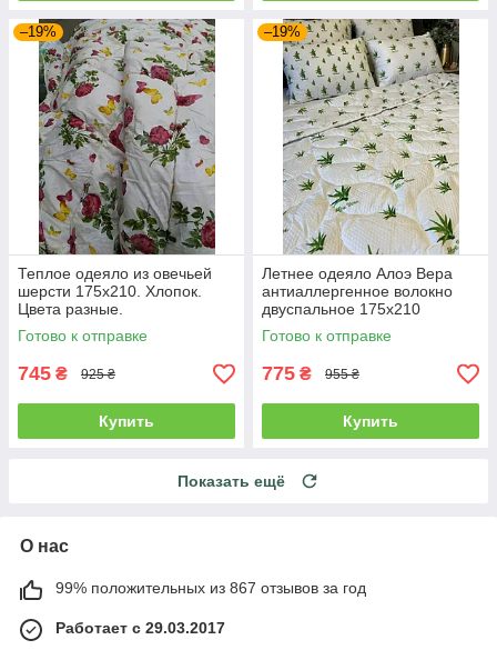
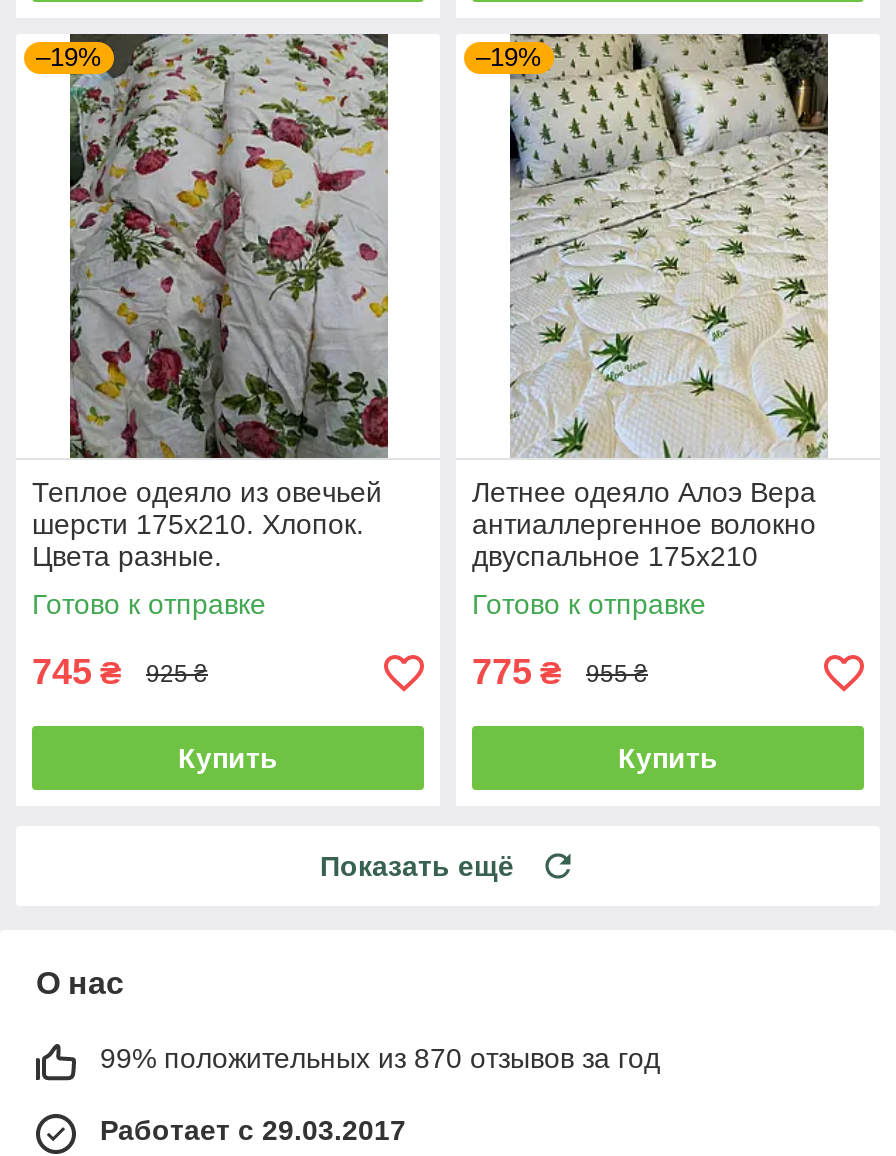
[55,579,366,597] 99% положительных из 867 отзывов за год -> [100,1043,660,1075] 99% положительных из 870 отзывов за год

